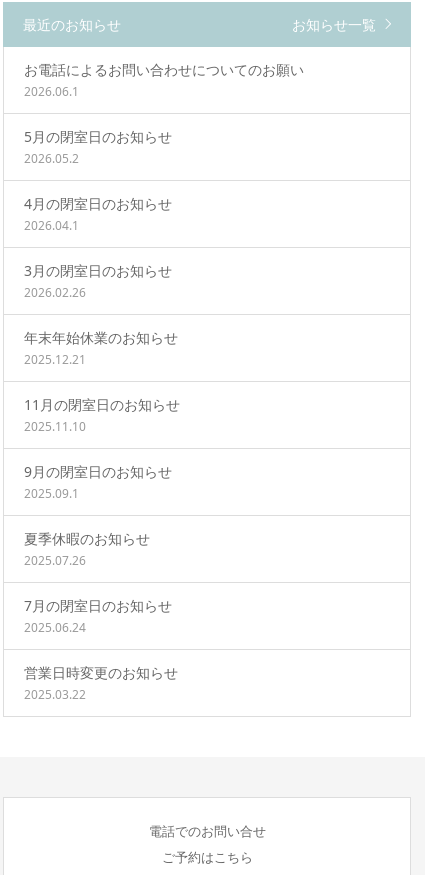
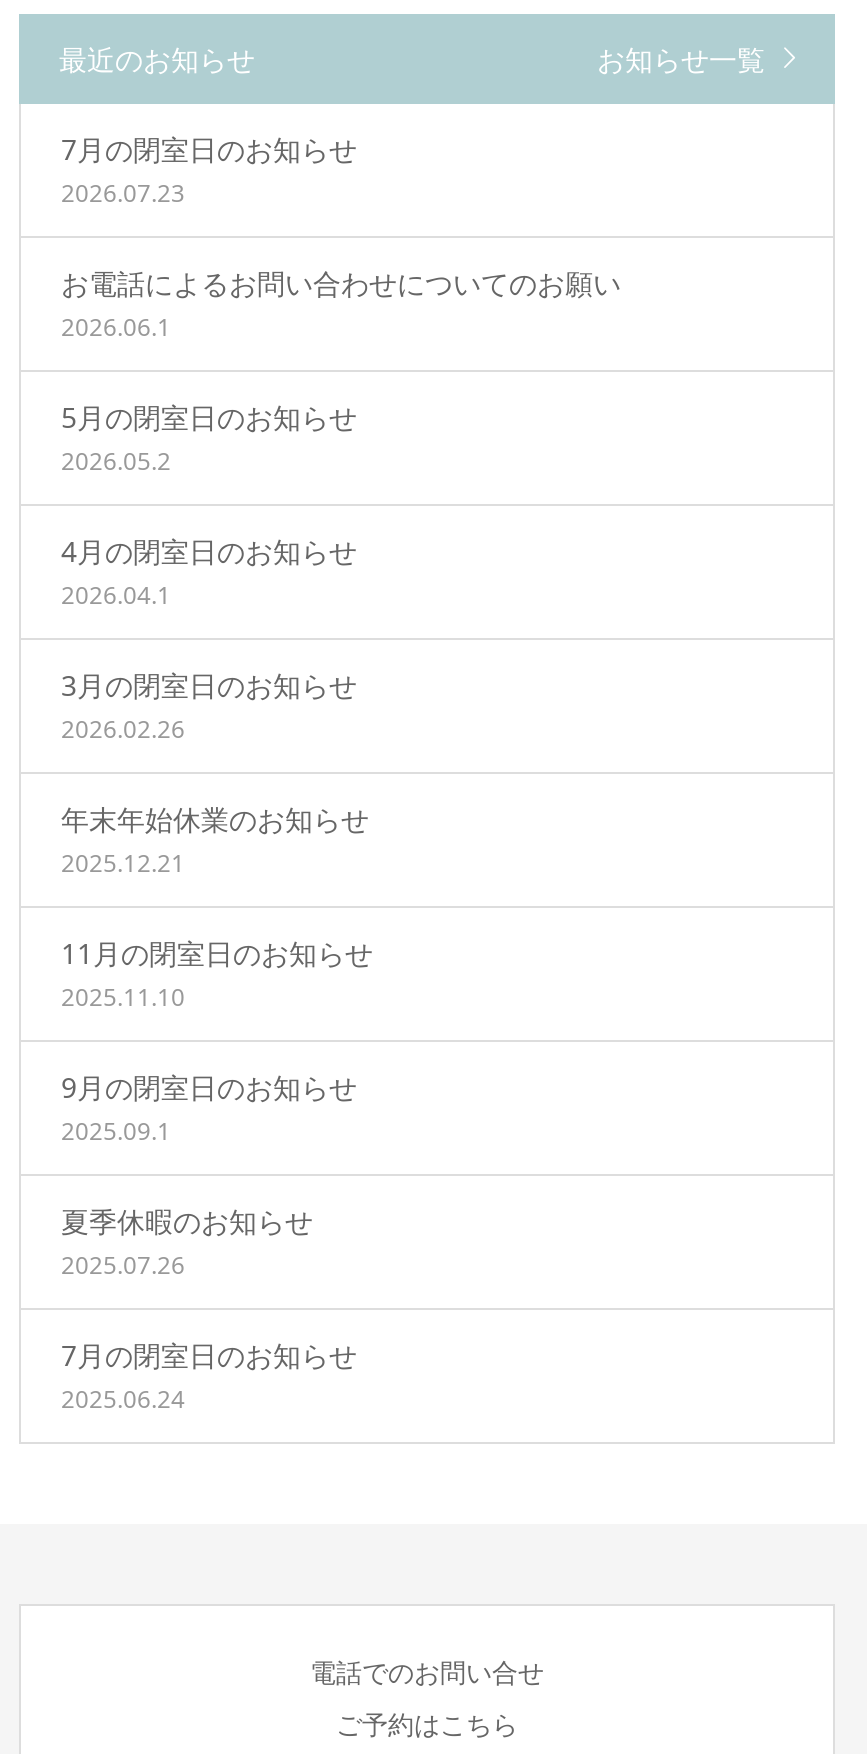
none -> [61,130,357,210] 7月の閉室日のお知らせ | 2026.07.23
moved [24,60,304,636] -> [61,264,621,1416]: お電話によるお問い合わせについてのお願い | 2026.06.1 | 5月の閉室日のお知らせ | ... | 7月の閉室日のお知らせ | 2025.06.24
[24,663,178,703] 営業日時変更のお知らせ | 2025.03.22 -> none

